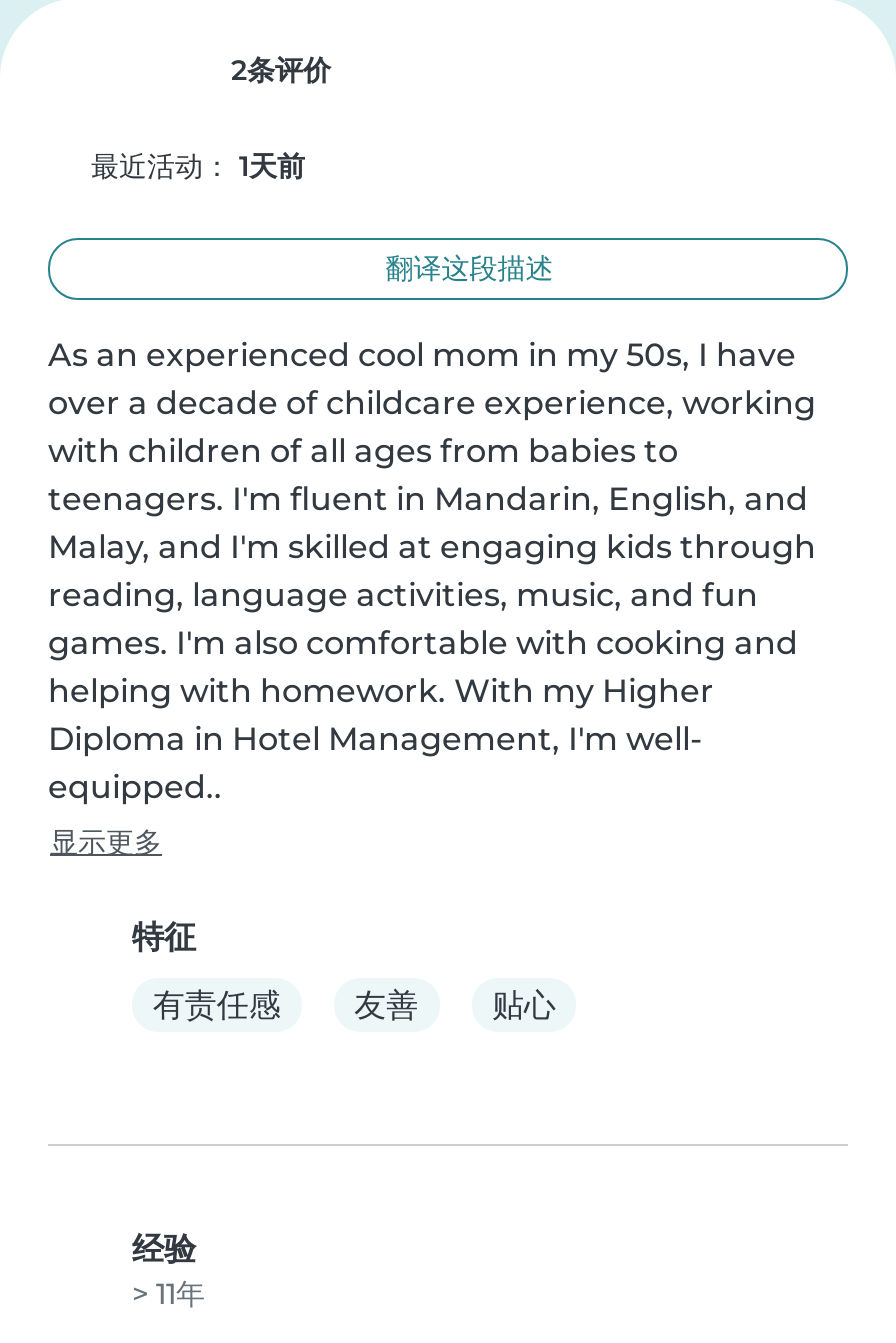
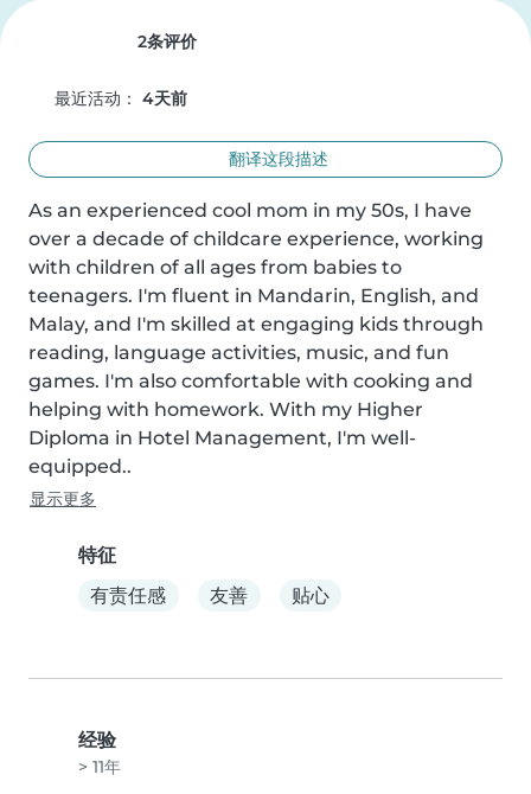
[83,148,305,184] 最近活动：1天前 -> [49,88,187,109] 最近活动：4天前

